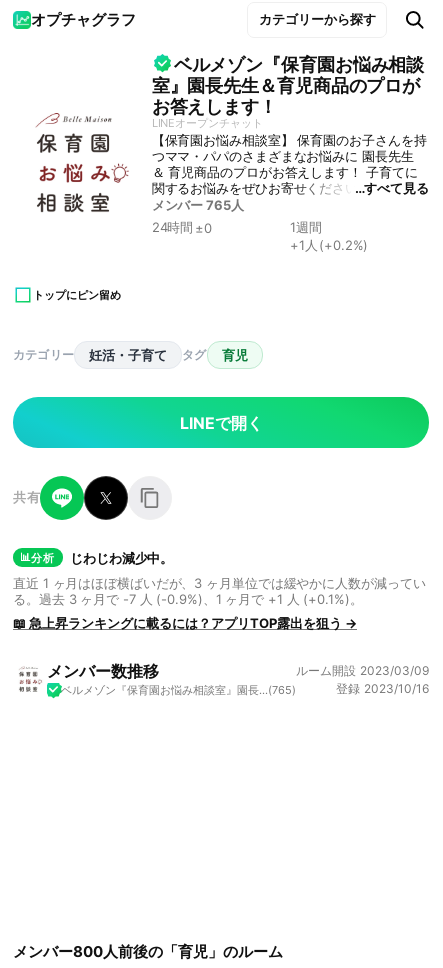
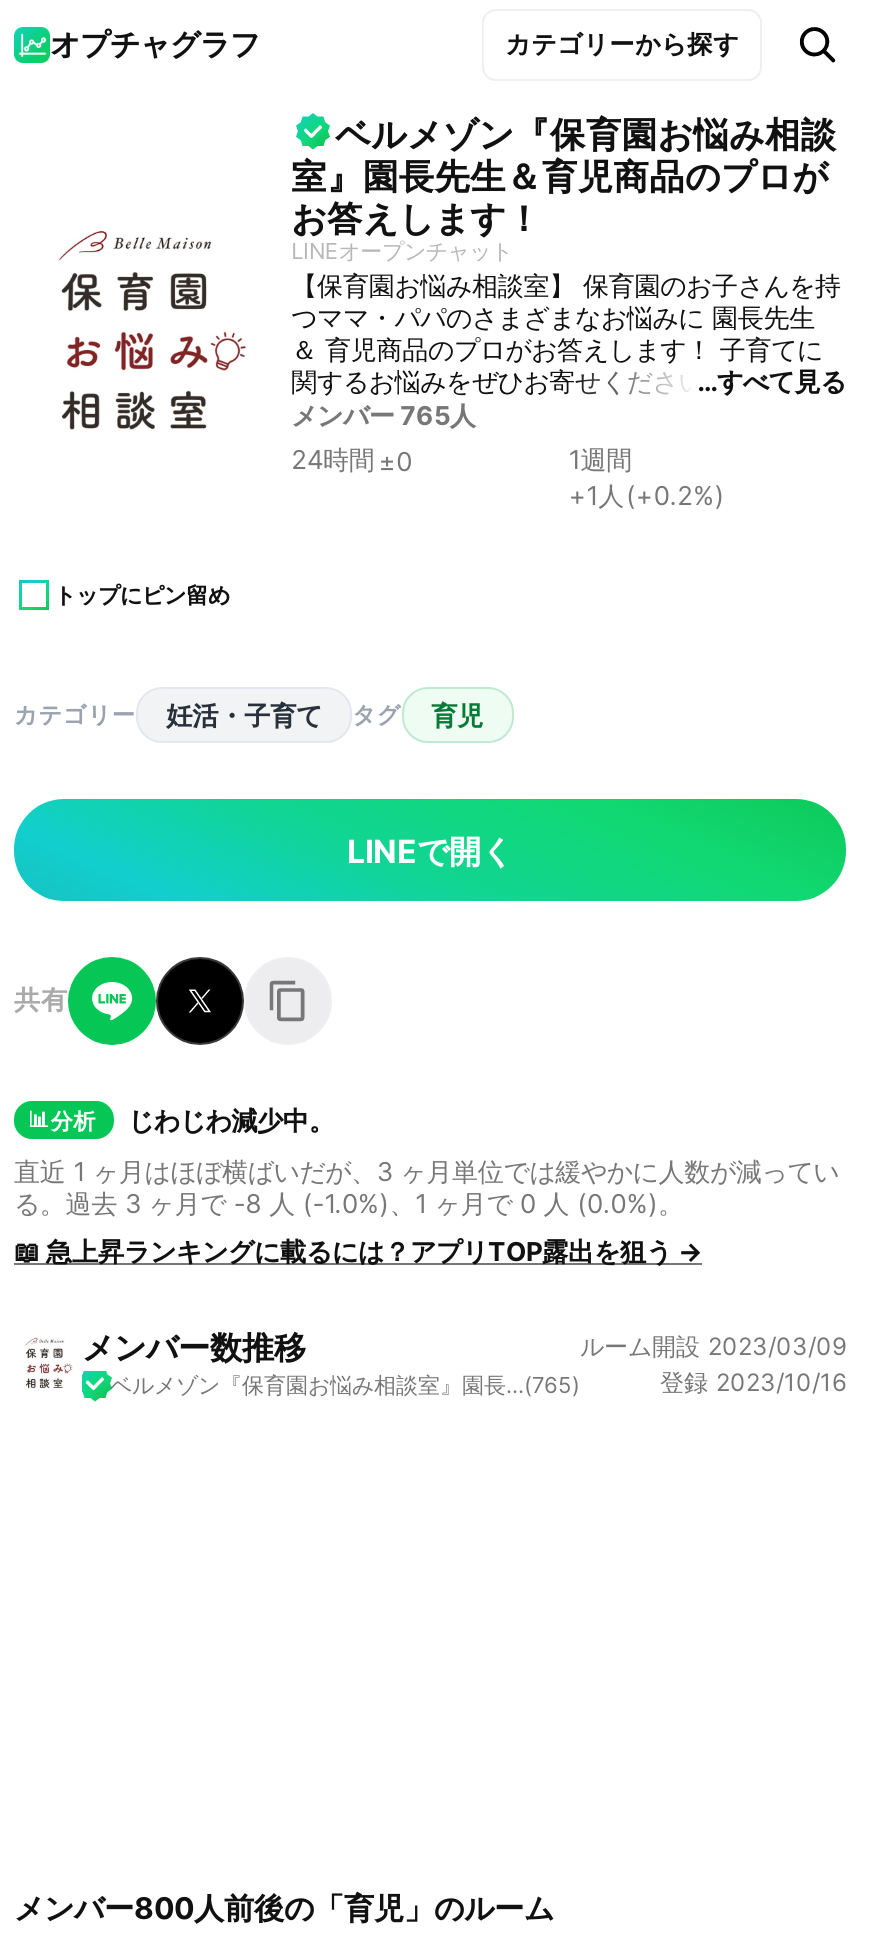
[13,591,363,607] る。過去 3 ヶ月で -7 人 (-0.9%)、1 ヶ月で +1 人 (+0.1%)。 -> [14,1187,684,1219] る。過去 3 ヶ月で -8 人 (-1.0%)、1 ヶ月で 0 人 (0.0%)。

